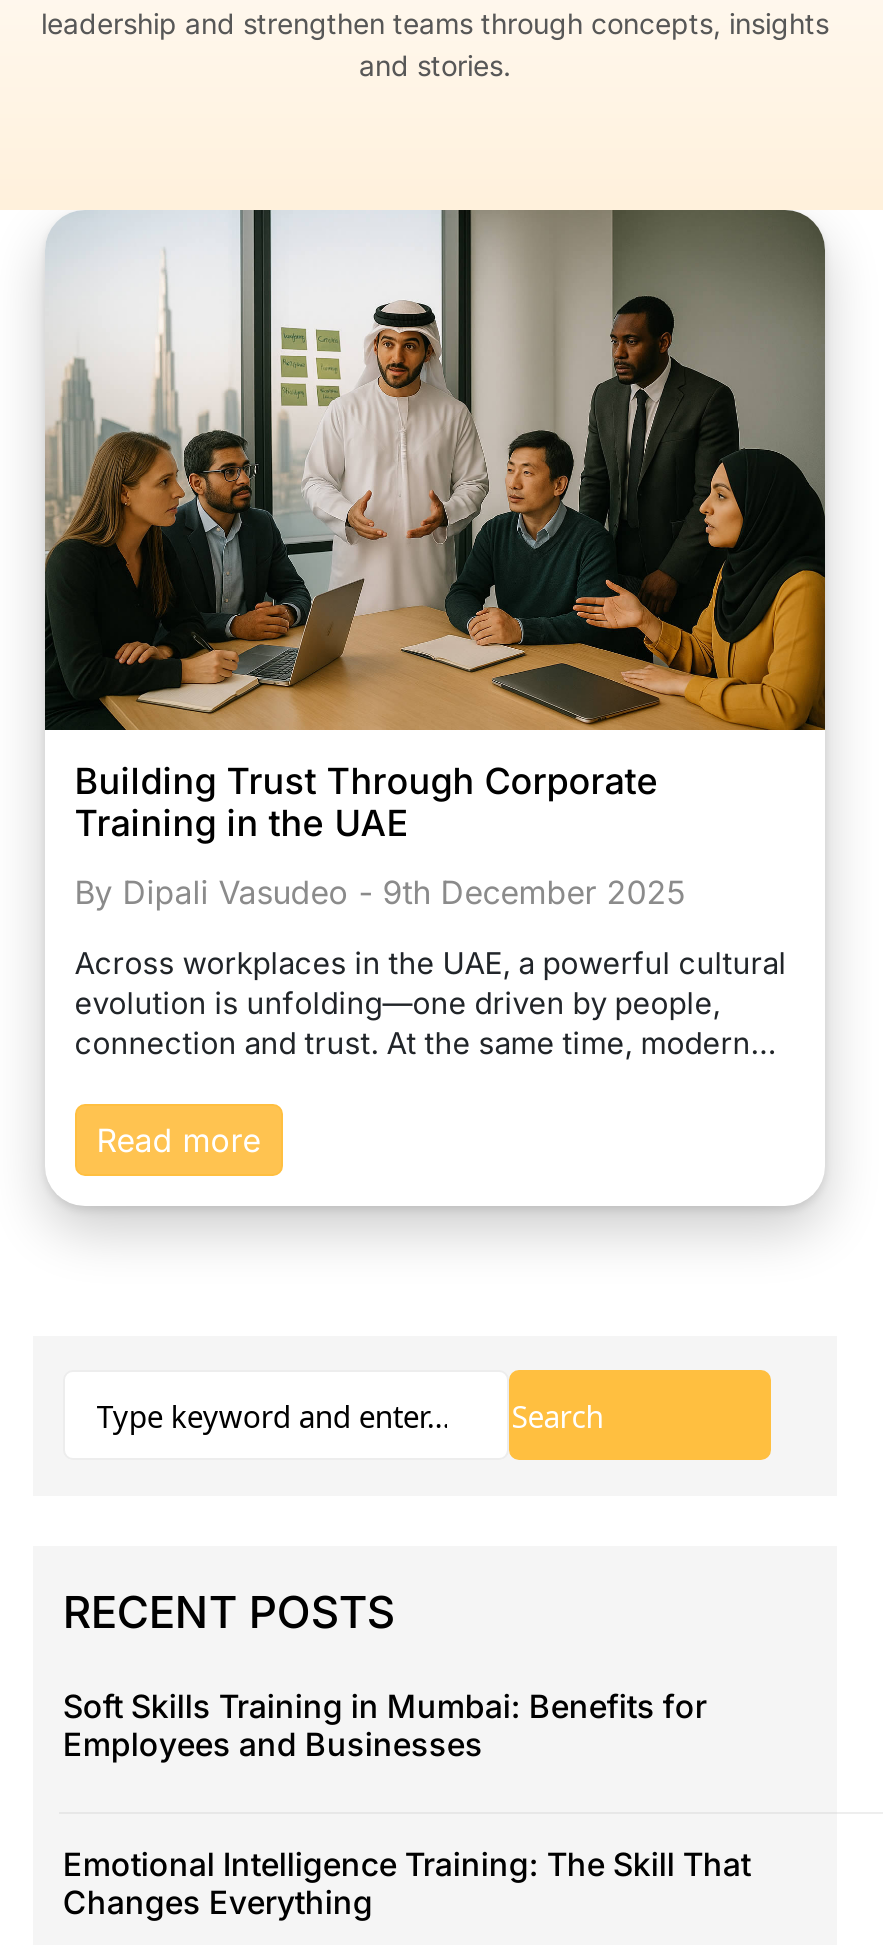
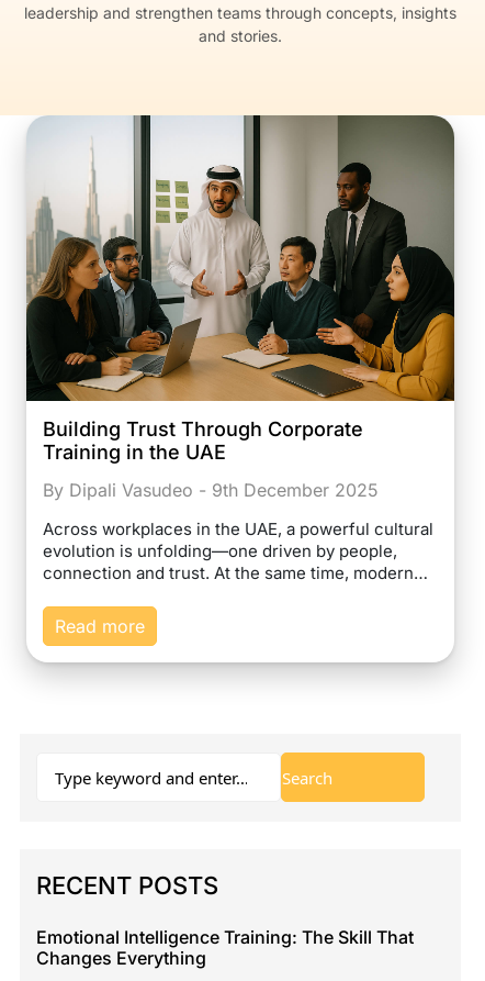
[63,1686,707,1764] Soft Skills Training in Mumbai: Benefits for | Employees and Businesses -> none

